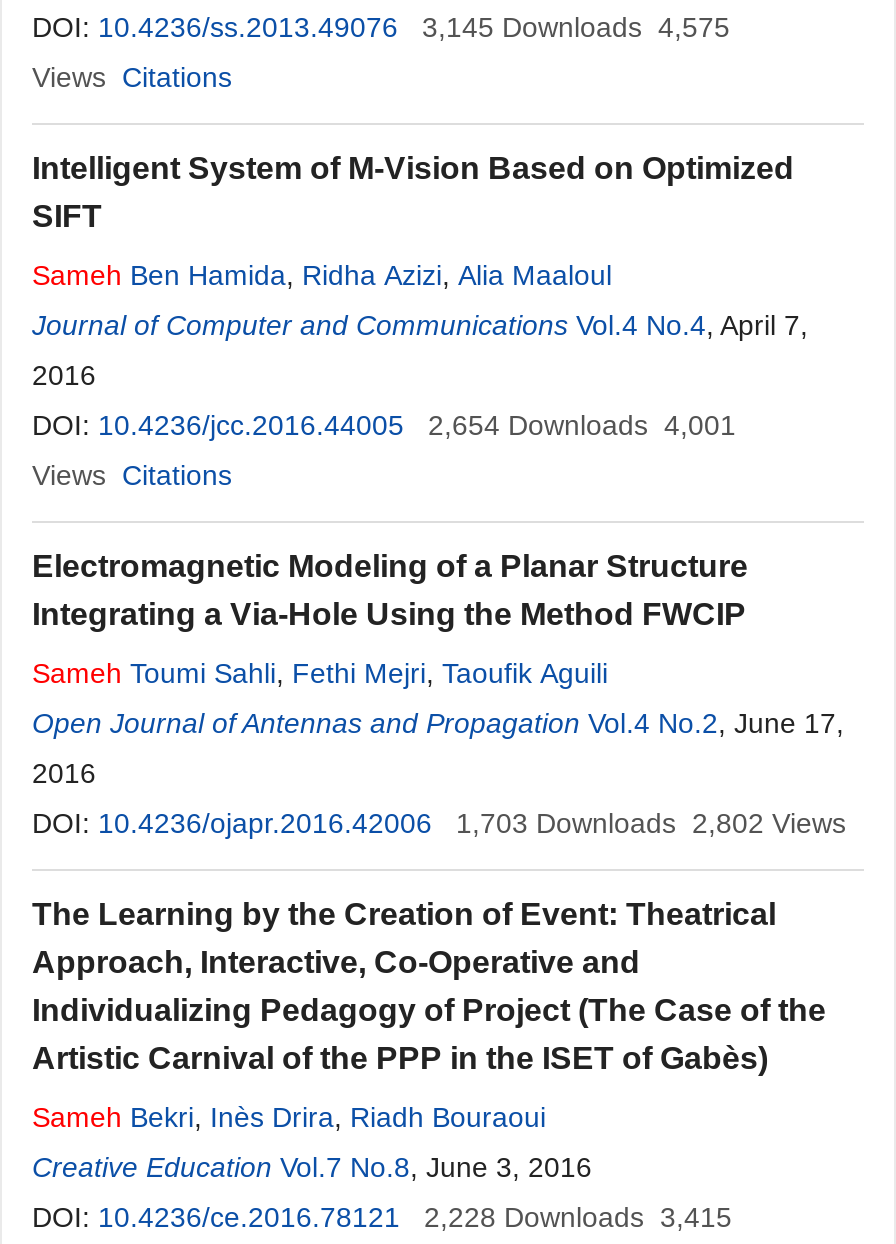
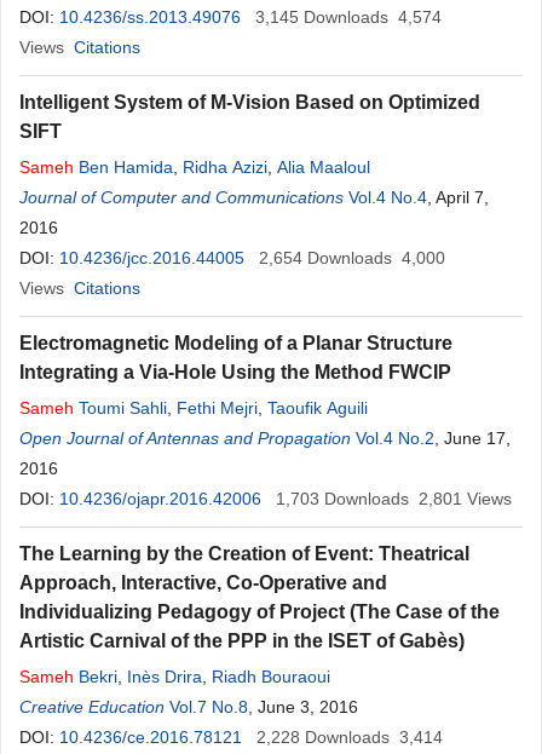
[32,11,730,43] DOI: 10.4236/ss.2013.49076 3,145 Downloads 4,575 -> [19,7,442,27] DOI: 10.4236/ss.2013.49076 3,145 Downloads 4,574
[32,409,736,441] DOI: 10.4236/jcc.2016.44005 2,654 Downloads 4,001 -> [19,248,445,267] DOI: 10.4236/jcc.2016.44005 2,654 Downloads 4,000
[456,807,846,839] 1,703 Downloads 2,802 Views -> [276,489,512,508] 1,703 Downloads 2,801 Views
[32,1201,732,1233] DOI: 10.4236/ce.2016.78121 2,228 Downloads 3,415 -> [19,727,443,747] DOI: 10.4236/ce.2016.78121 2,228 Downloads 3,414

